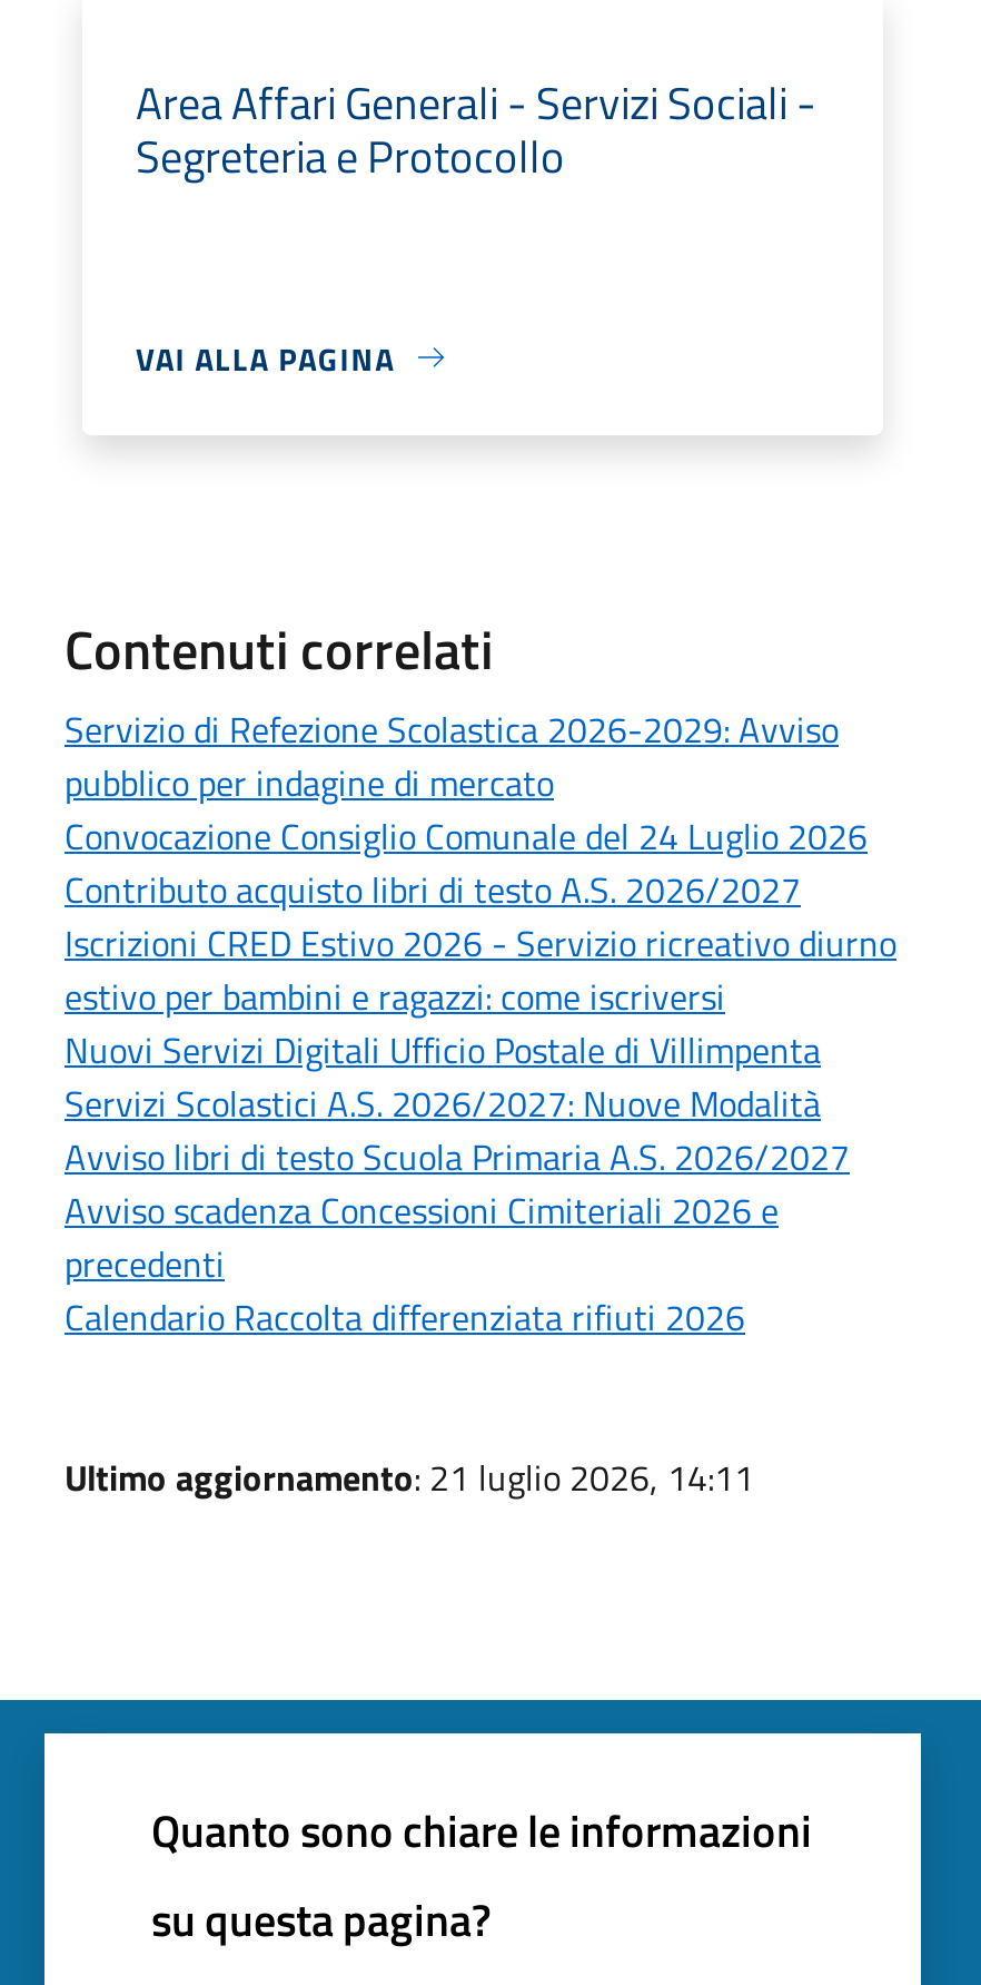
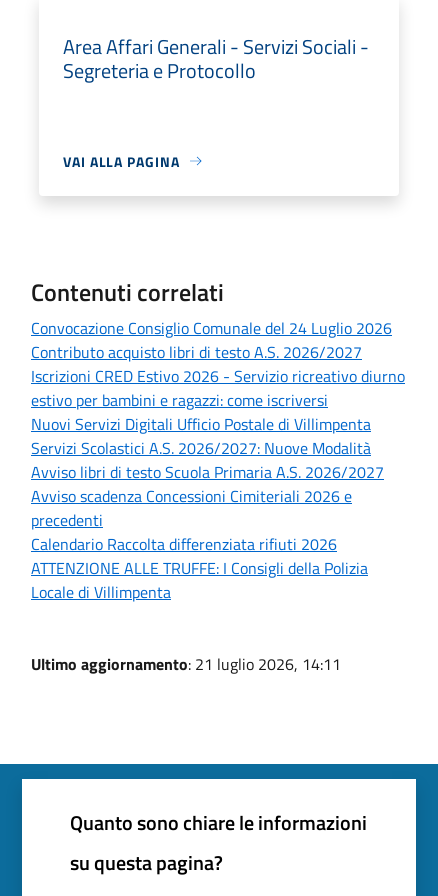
[65,702,839,809] Servizio di Refezione Scolastica 2026-2029: Avviso | pubblico per indagine di mercato -> none
moved [65,809,896,1343] -> [31,316,405,556]: Convocazione Consiglio Comunale del 24 Luglio 2026 | Contributo acquisto libri di testo A.S. 2026/2027 | Iscrizioni CRED Estivo 2026 - Servizio ricreativo diurno | ... | precedenti | Calendario Raccolta differenziata rifiuti 2026
none -> [31,556,368,604] ATTENZIONE ALLE TRUFFE: I Consigli della Polizia | Locale di Villimpenta

